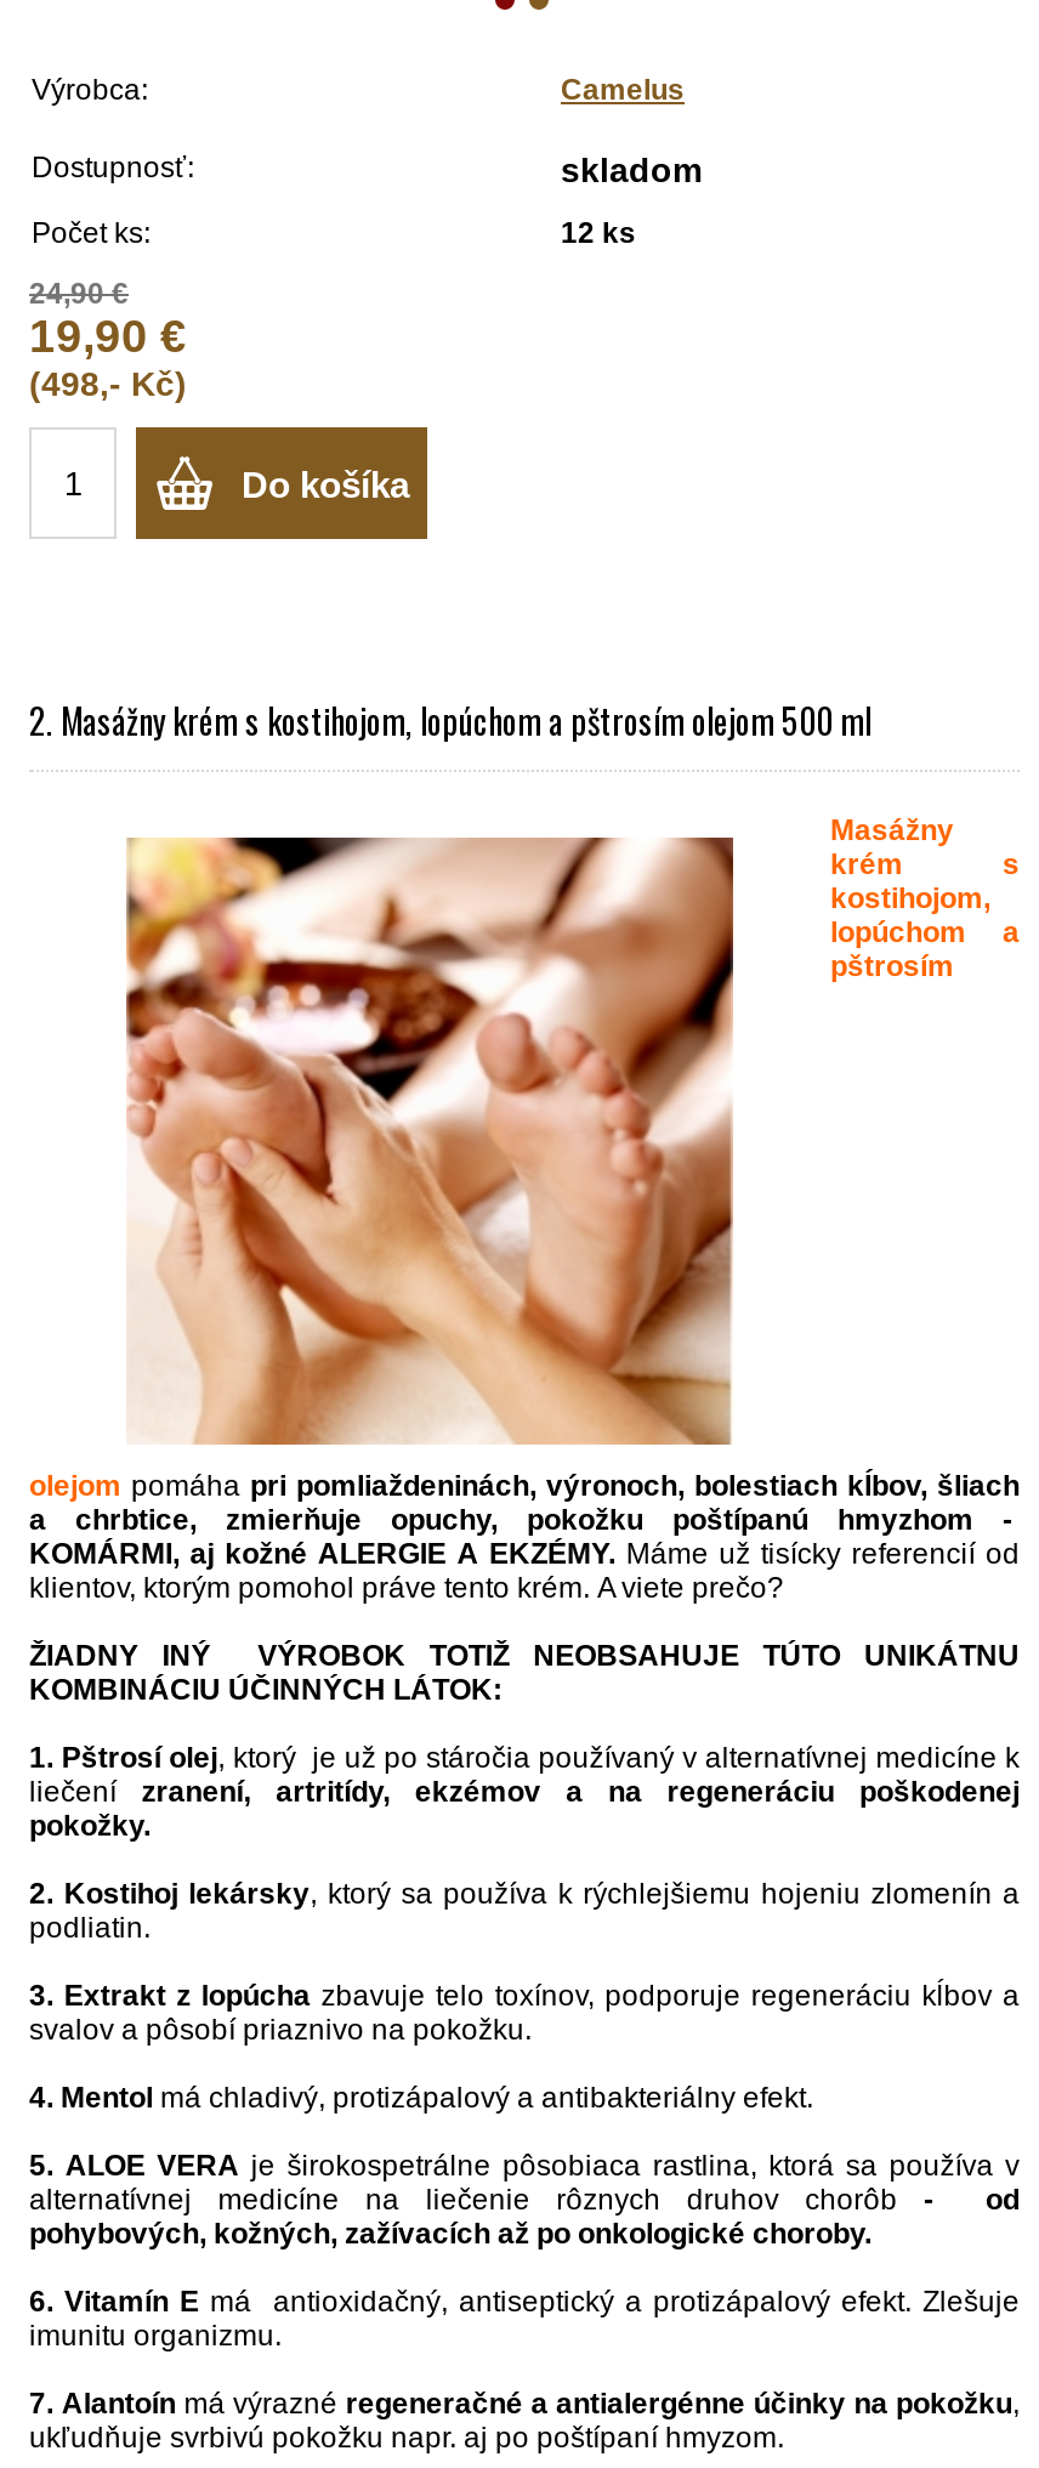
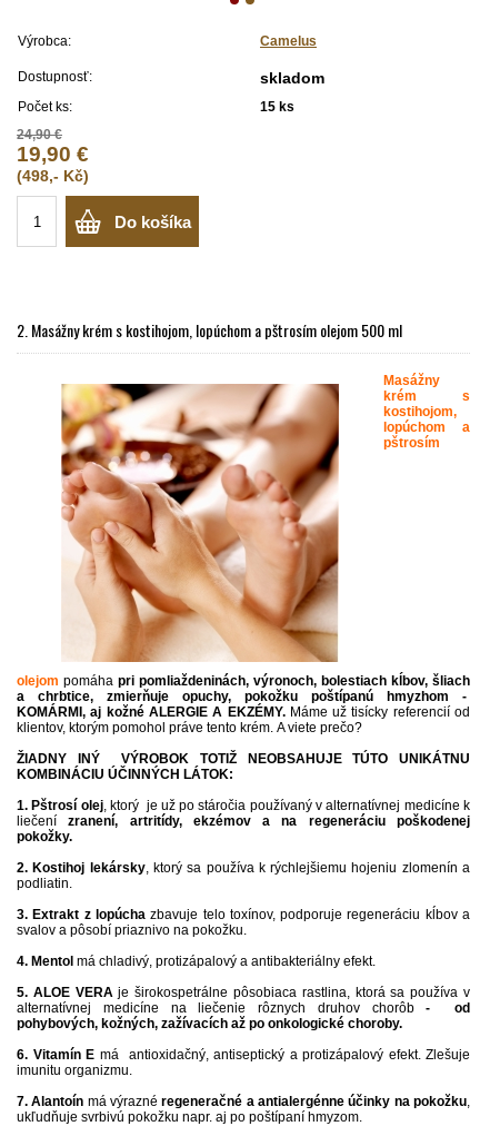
[561,216,636,250] 12 ks -> [260,99,294,115] 15 ks

